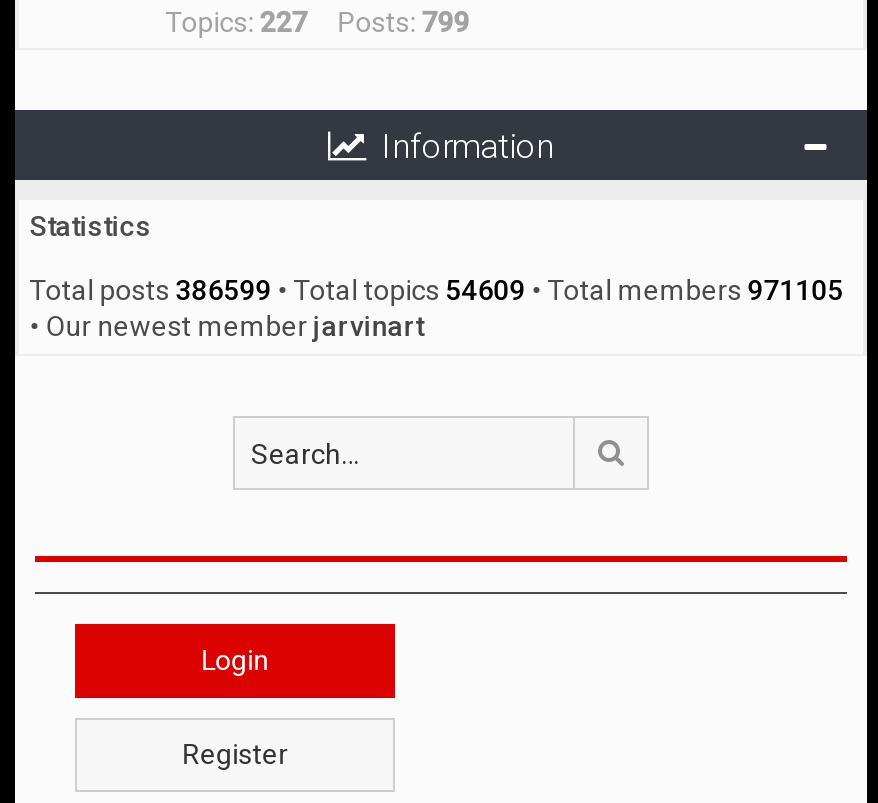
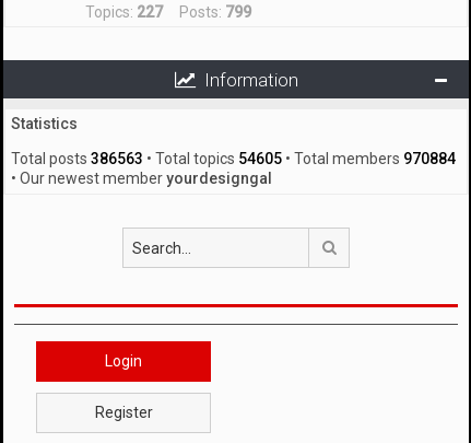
[29,274,843,306] Total posts 386599 • Total topics 54609 • Total members 971105 -> [11,150,456,167] Total posts 386563 • Total topics 54605 • Total members 970884
[29,310,423,342] • Our newest member jarvinart -> [11,170,272,187] • Our newest member yourdesigngal

